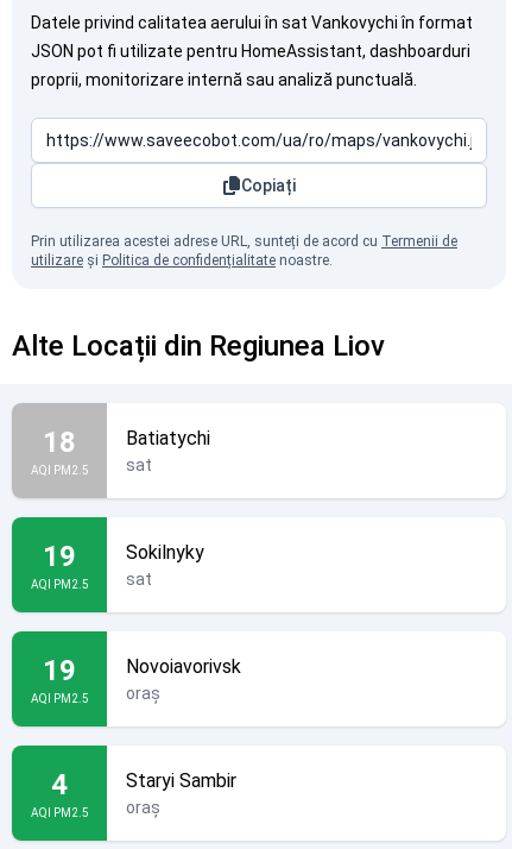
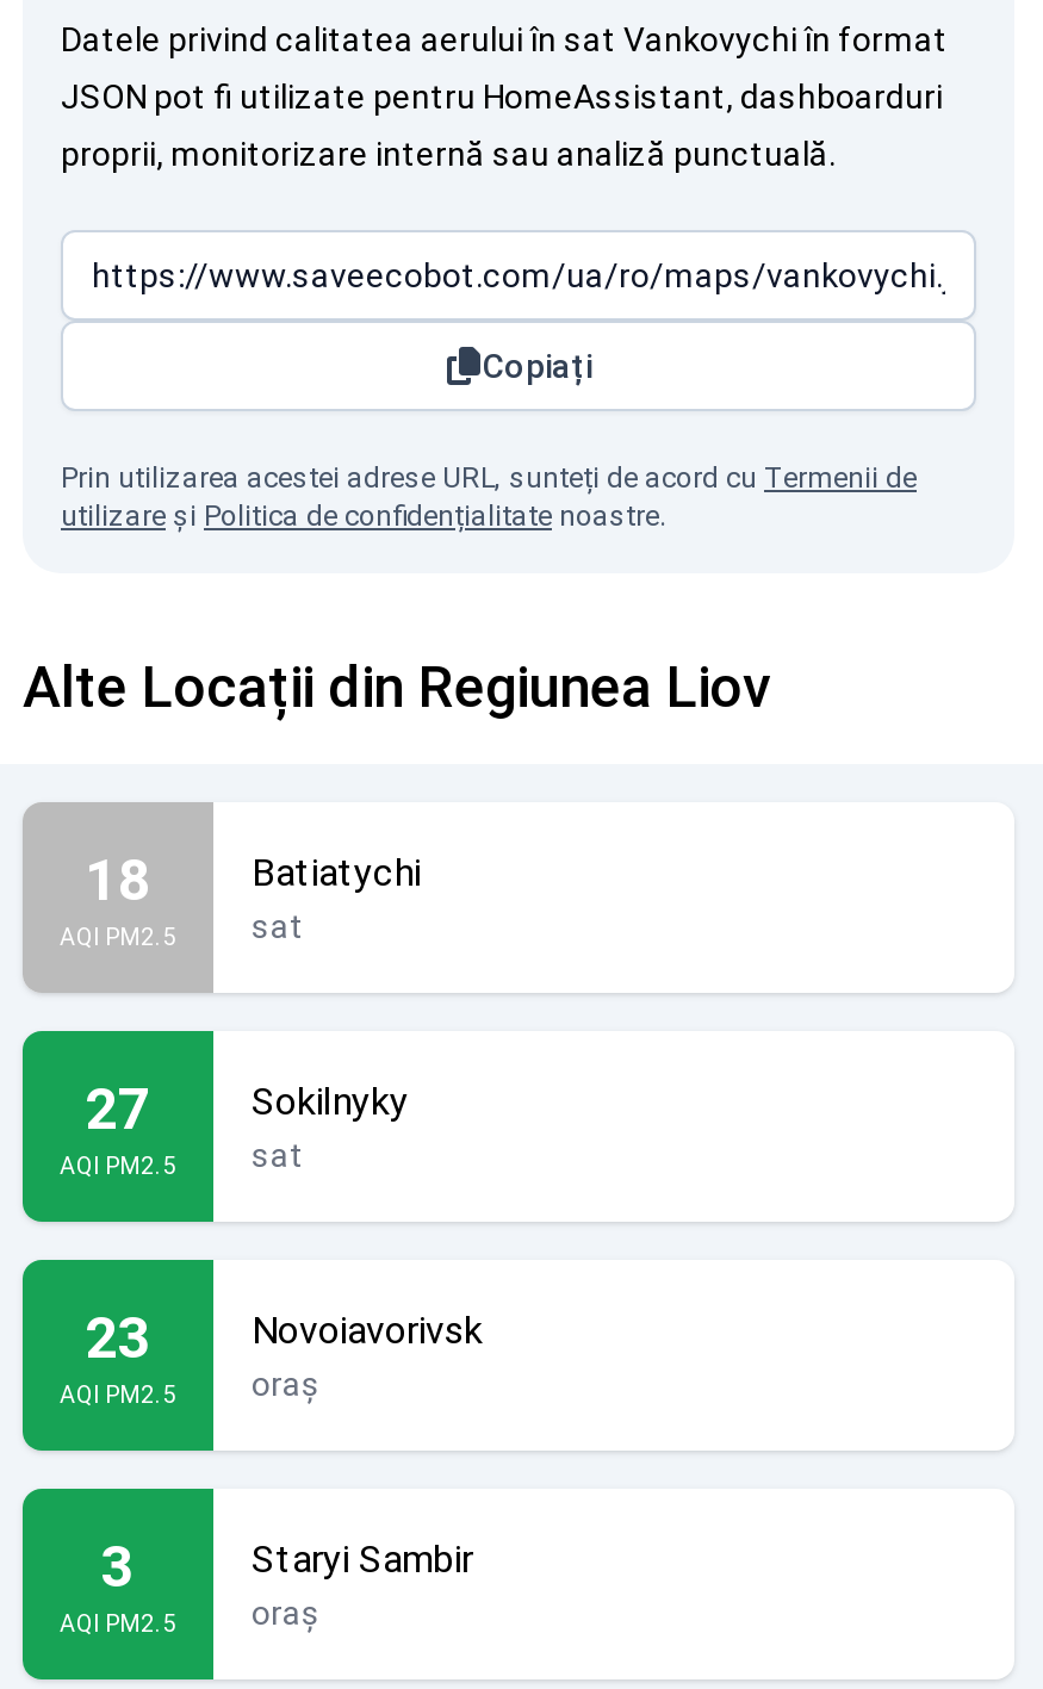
[43,539,76,573] 19 -> [85,1075,151,1142] 27
[43,653,76,687] 19 -> [85,1304,151,1371] 23
[51,768,68,801] 4 -> [101,1533,135,1600] 3

